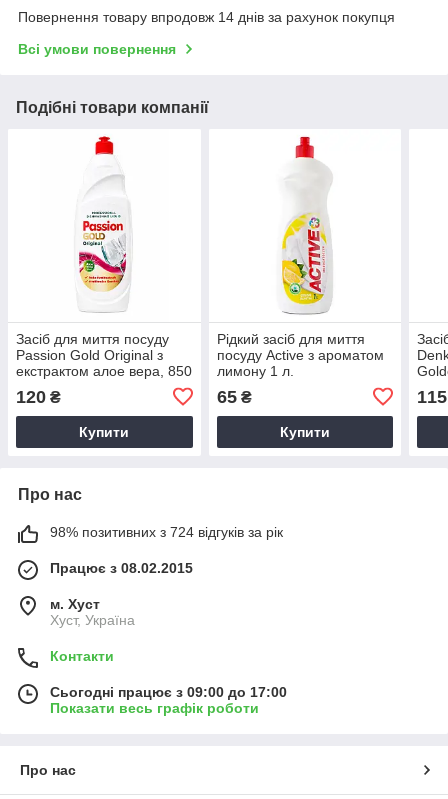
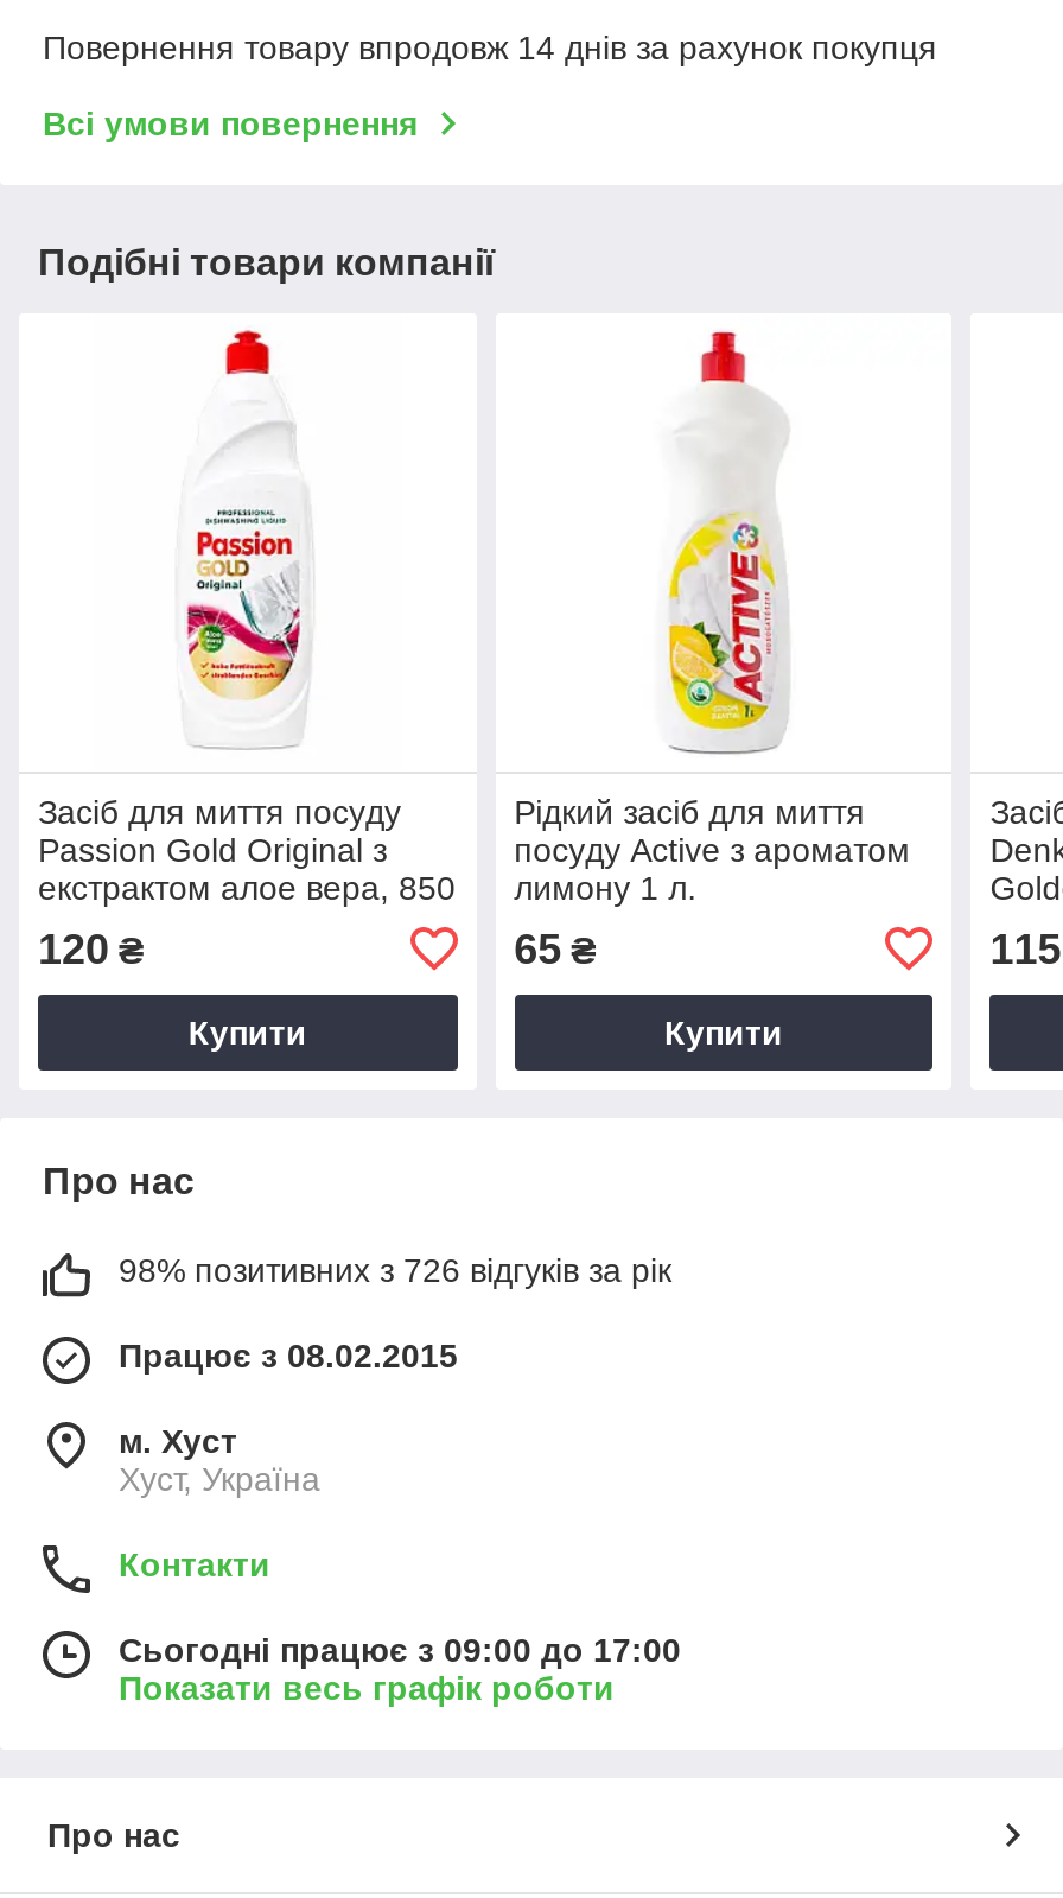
[50,524,283,540] 98% позитивних з 724 відгуків за рік -> [119,1251,671,1289] 98% позитивних з 726 відгуків за рік

